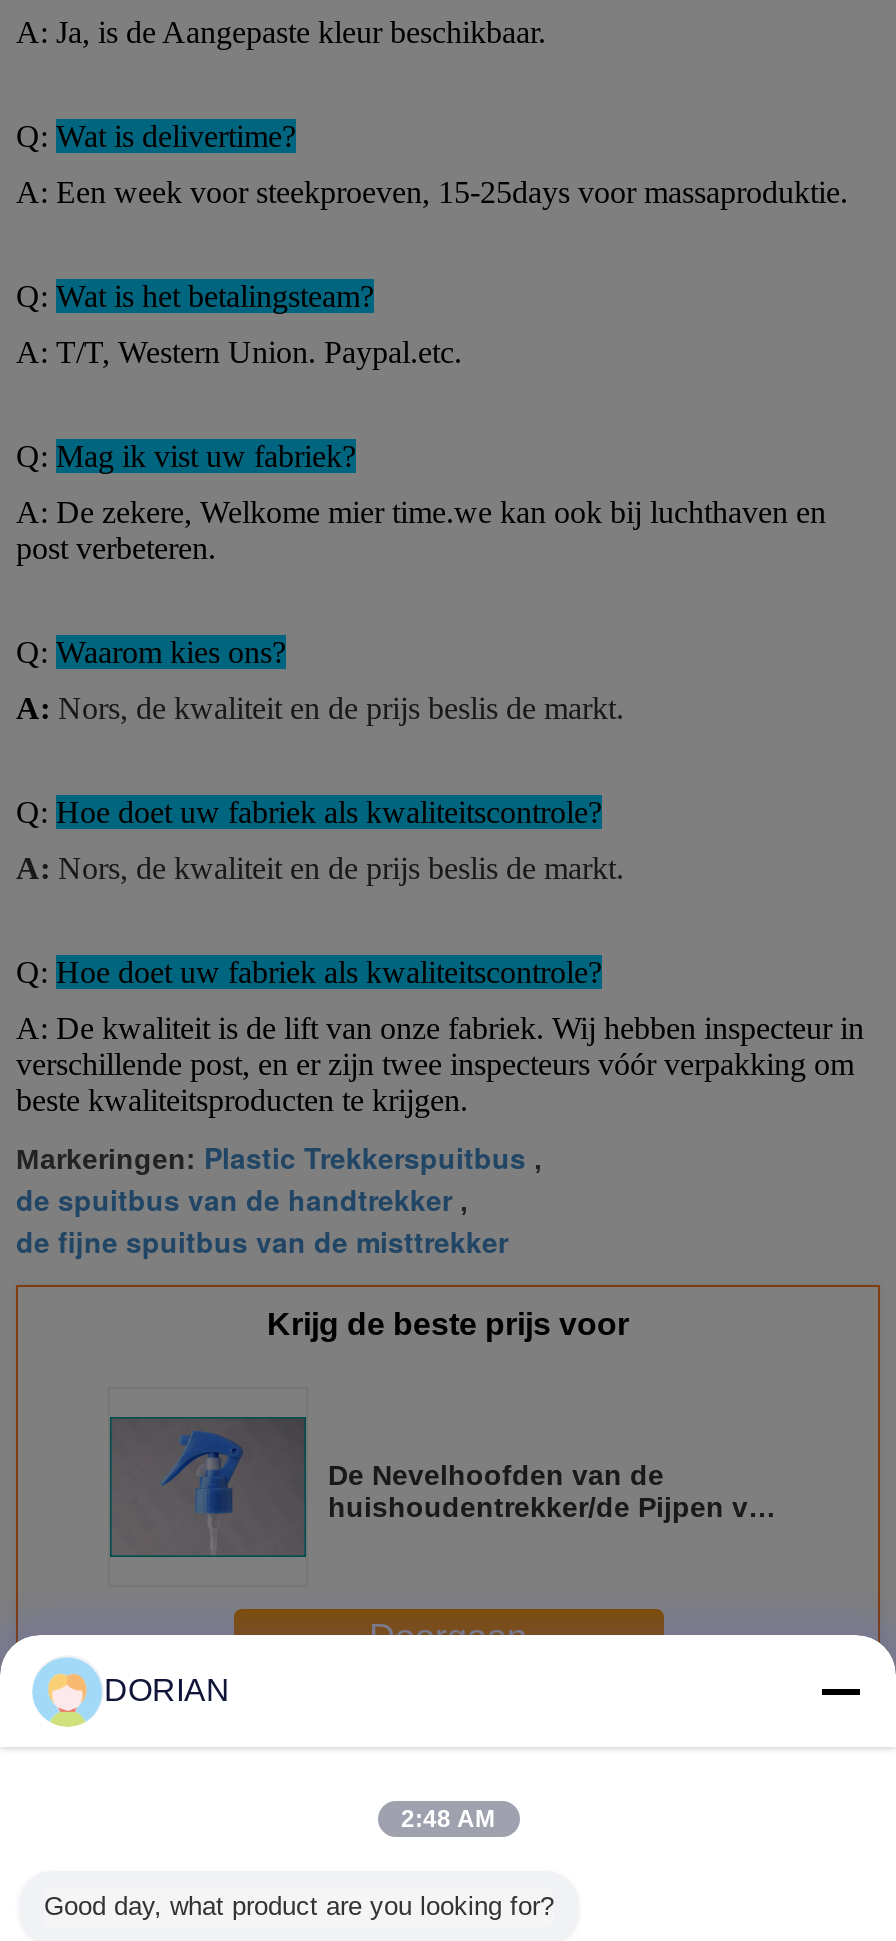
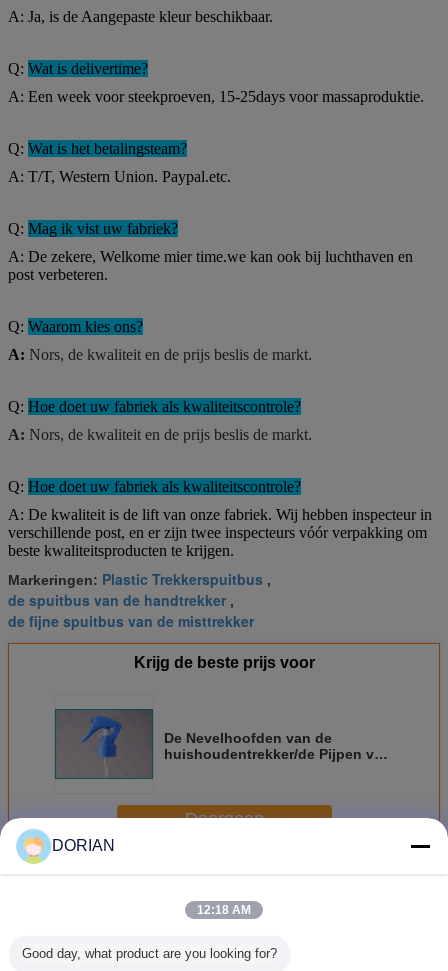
[401,1805,495,1833] 2:48 AM -> [197,903,251,917] 12:18 AM

